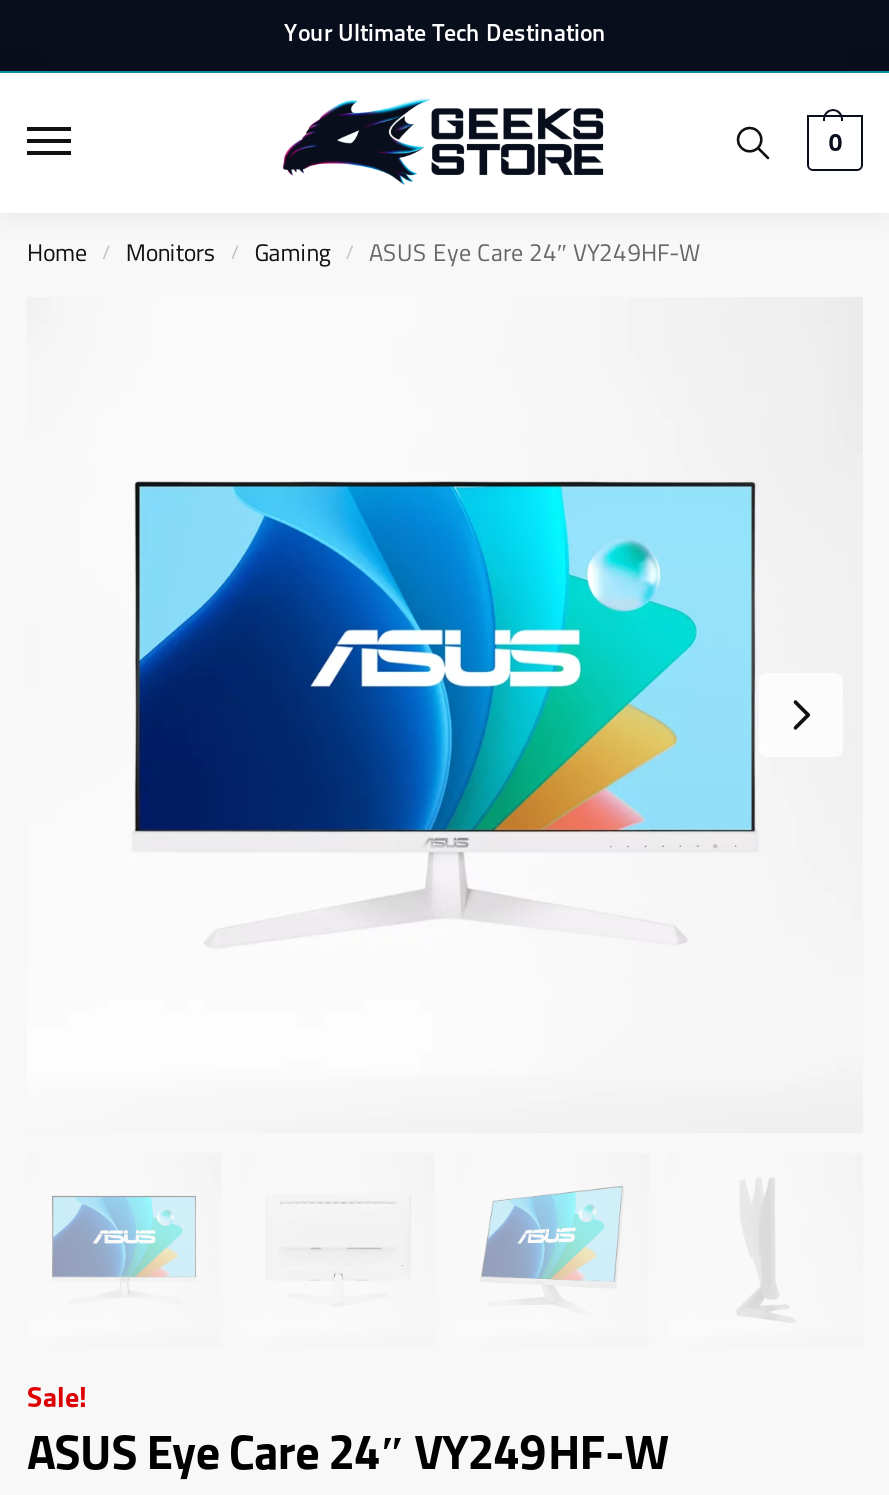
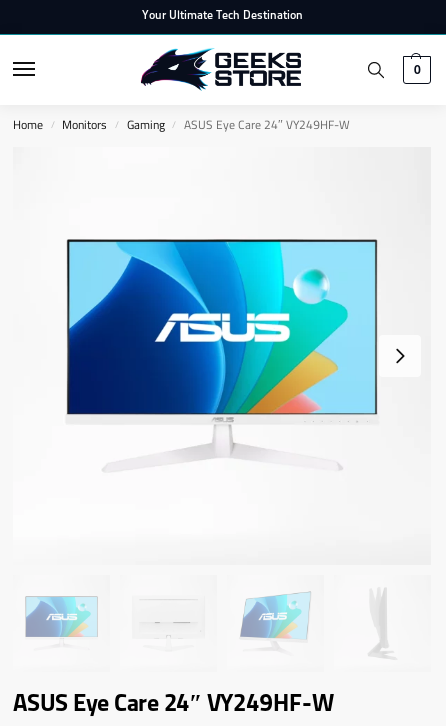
[27,1387,87,1413] Sale! -> none

